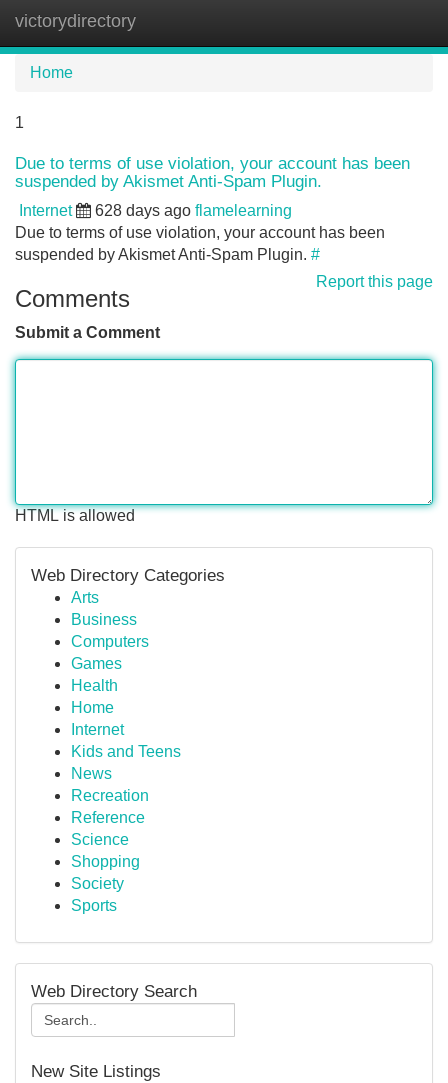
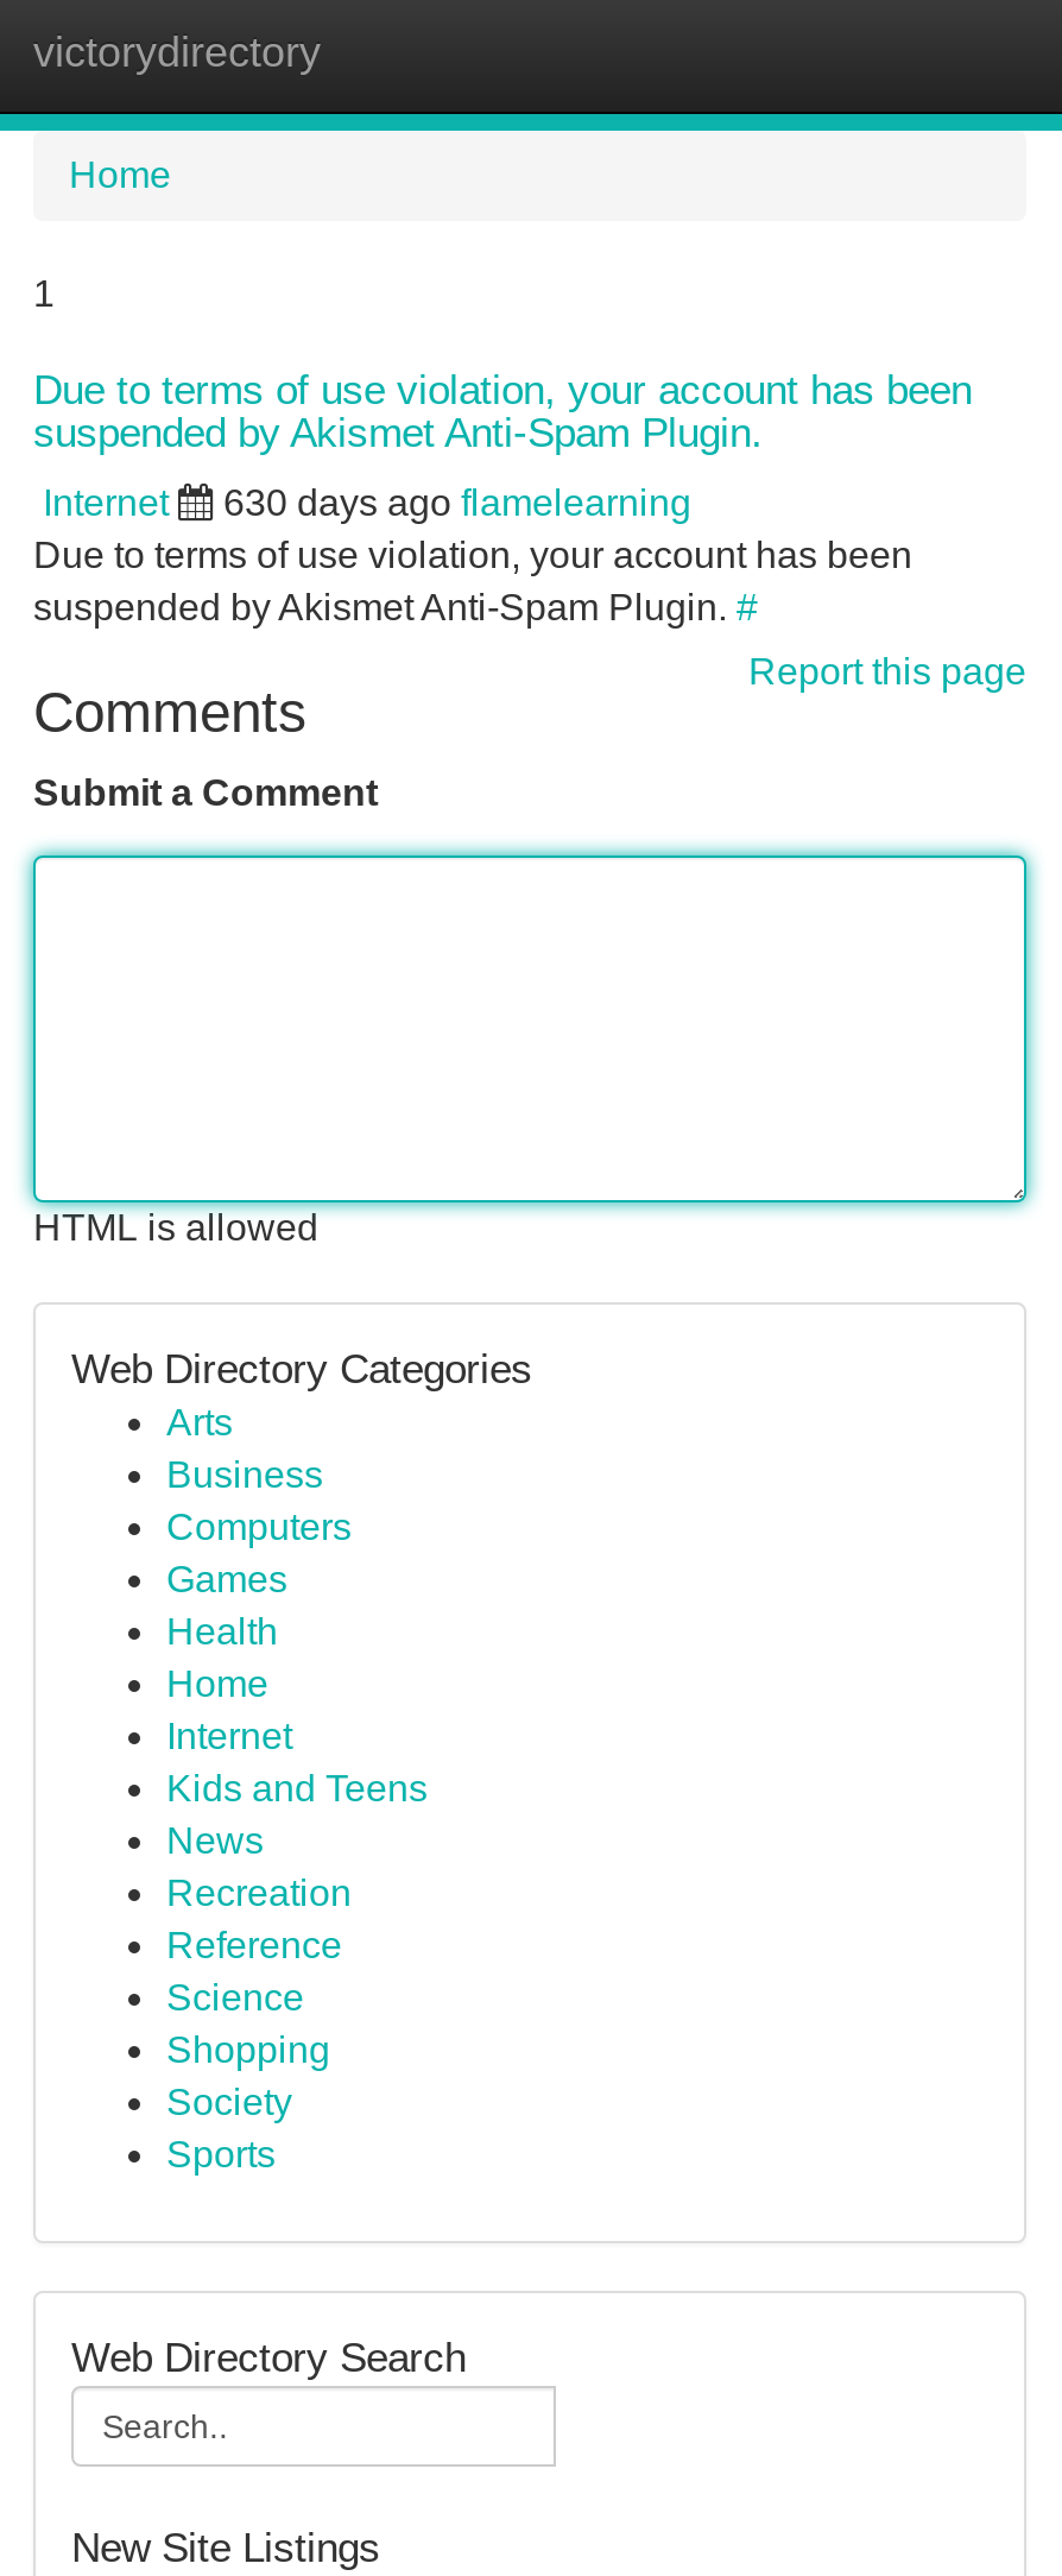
[95,202,292,219] 628 days ago flamelearning -> [223,482,691,523] 630 days ago flamelearning

